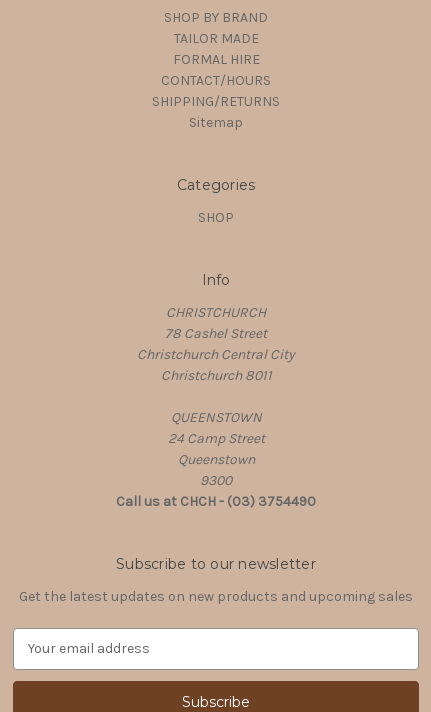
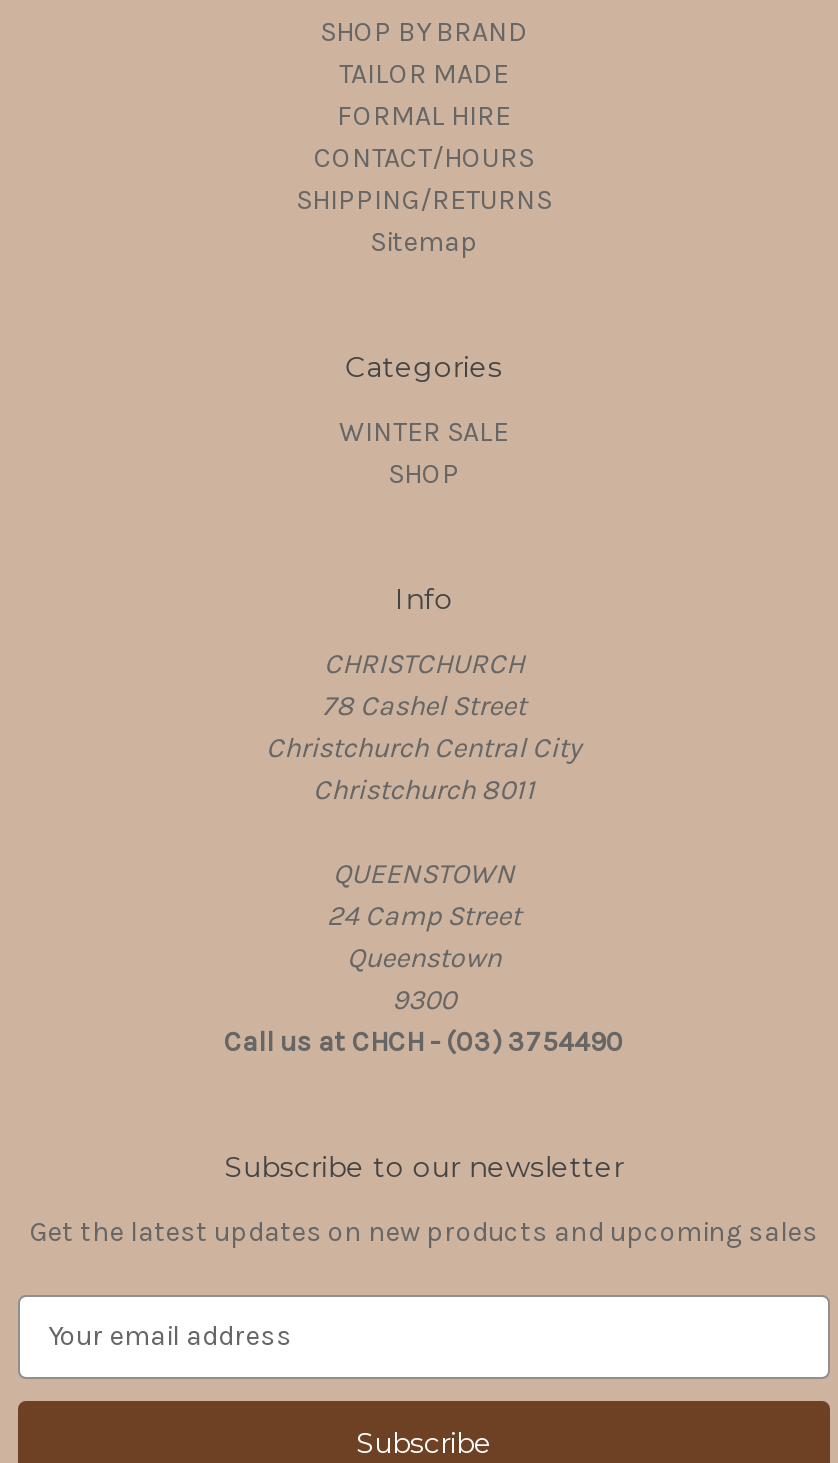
none -> [339,415,509,449] WINTER SALE

